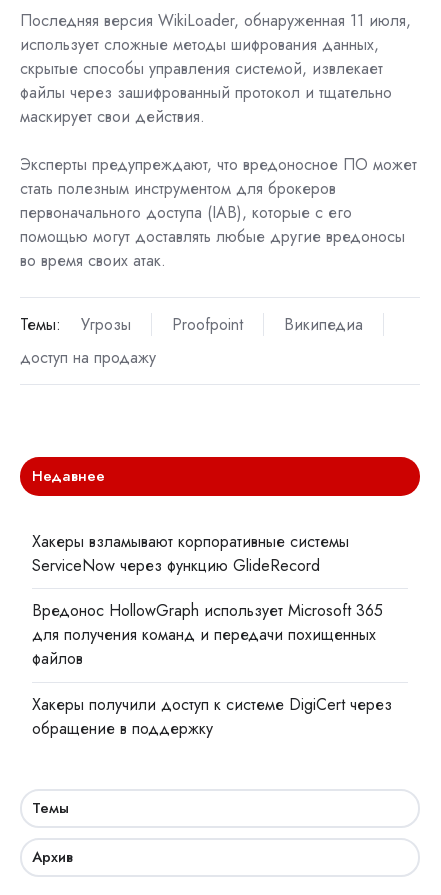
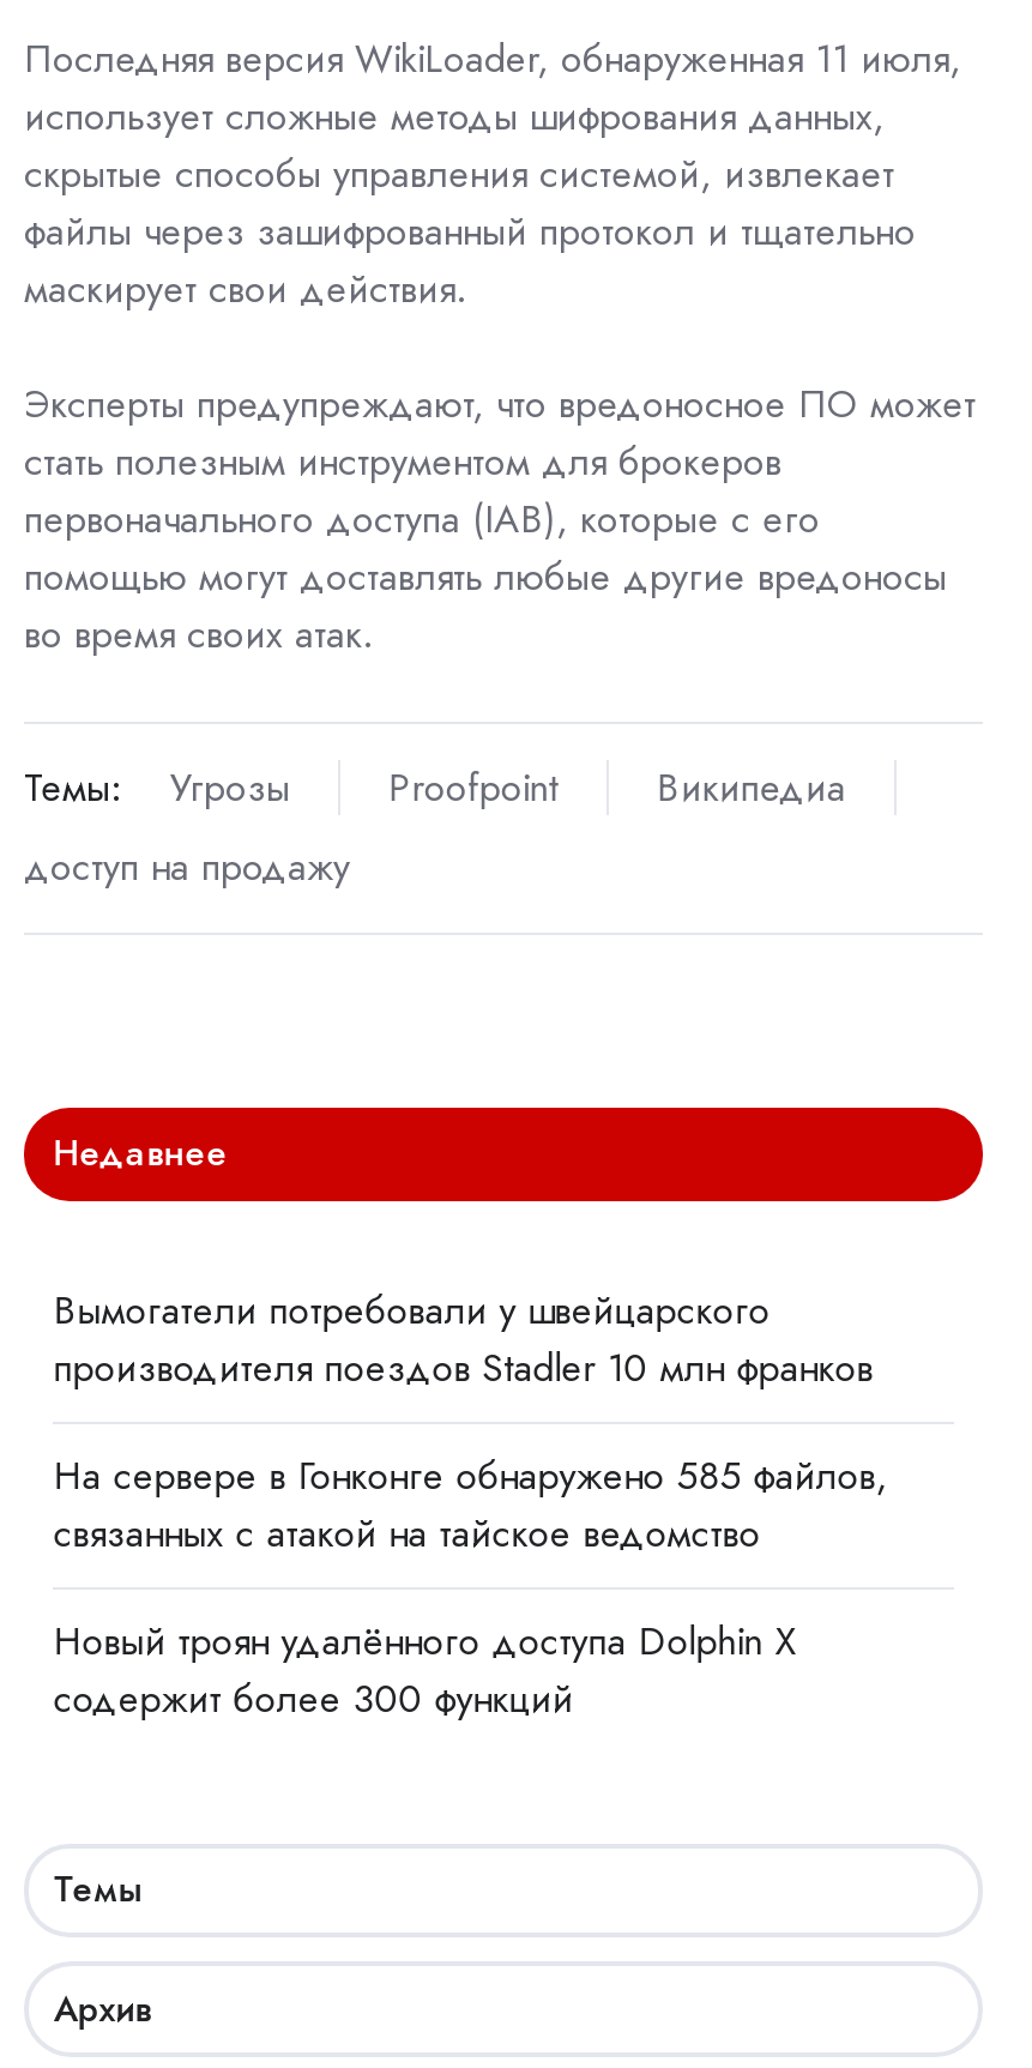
[32,530,349,577] Хакеры взламывают корпоративные системы | ServiceNow через функцию GlideRecord -> [53,1282,873,1395] Вымогатели потребовали у швейцарского | производителя поездов Stadler 10 млн франков
[32,599,383,670] Вредонос HollowGraph использует Microsoft 365 | для получения команд и передачи похищенных | файлов -> [53,1448,887,1561] На сервере в Гонконге обнаружено 585 файлов, | связанных с атакой на тайское ведомство
[32,693,392,740] Хакеры получили доступ к системе DigiCert через | обращение в поддержку -> [53,1614,796,1727] Новый троян удалённого доступа Dolphin X | содержит более 300 функций

